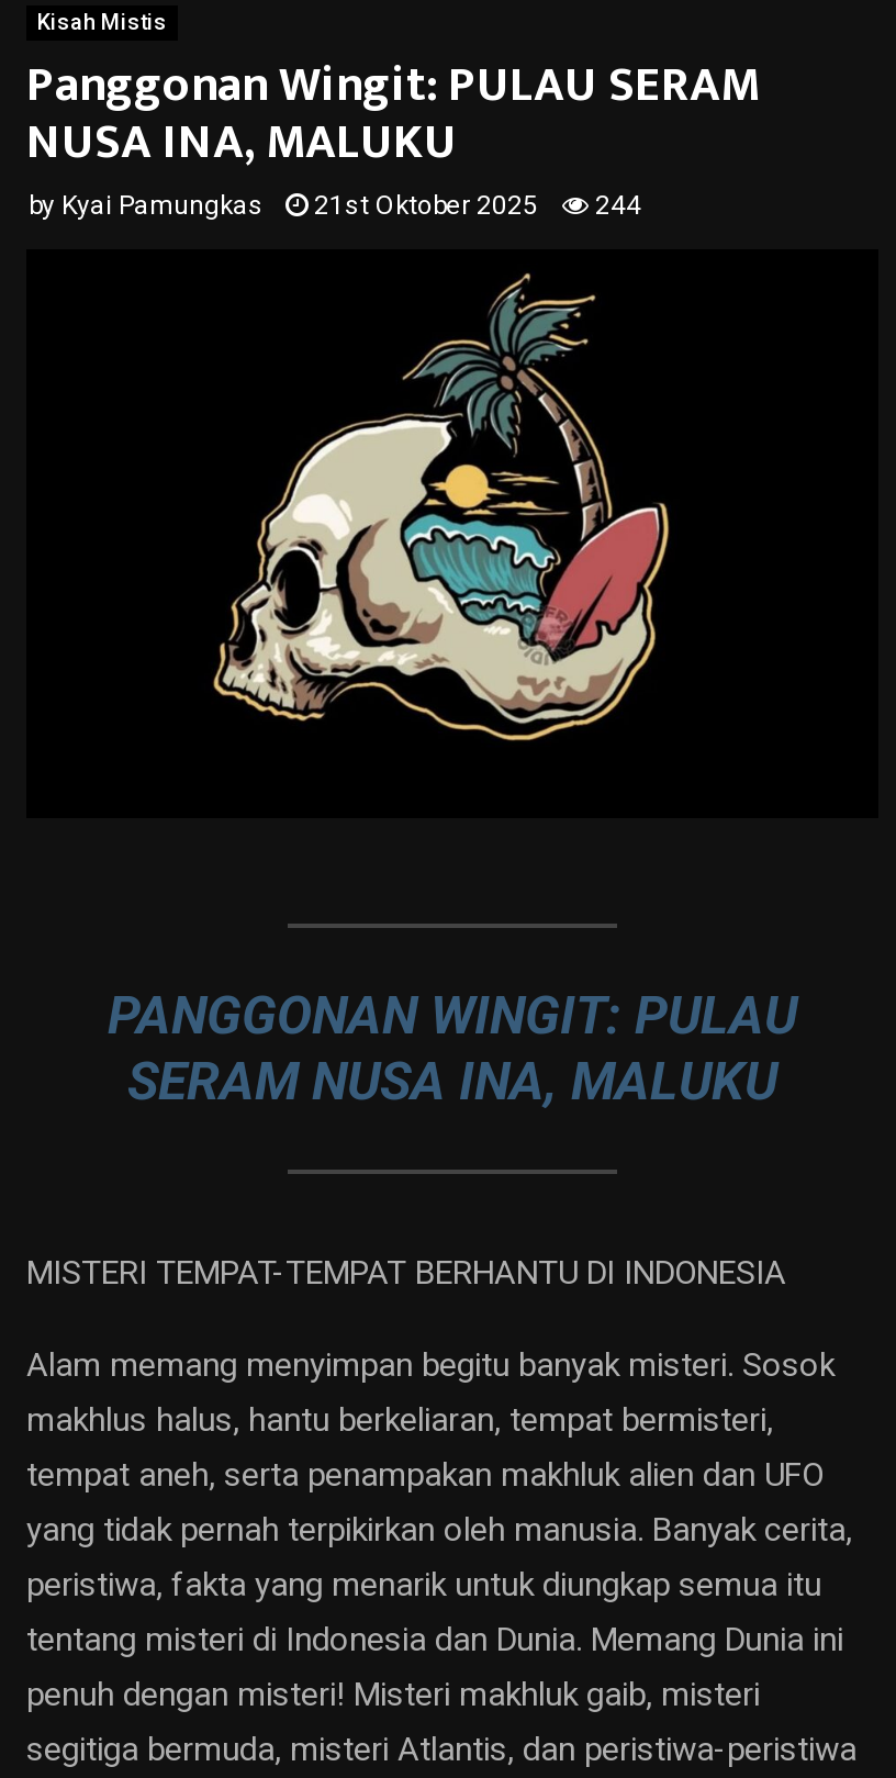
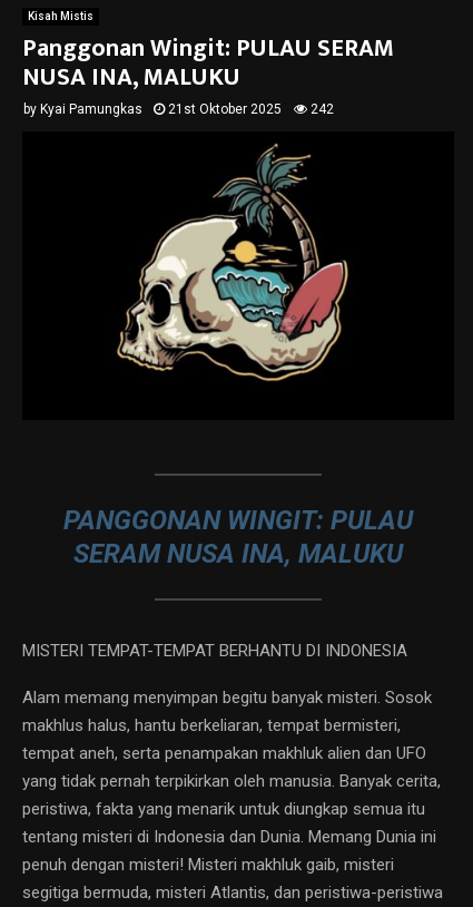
[29,190,641,221] by Kyai Pamungkas 21st Oktober 2025 244 -> [23,101,334,117] by Kyai Pamungkas 21st Oktober 2025 242

